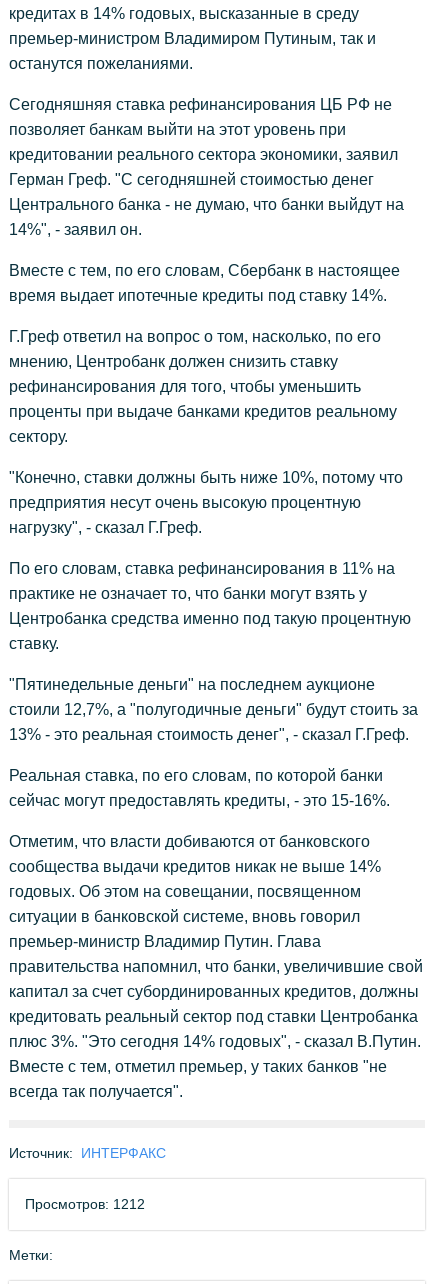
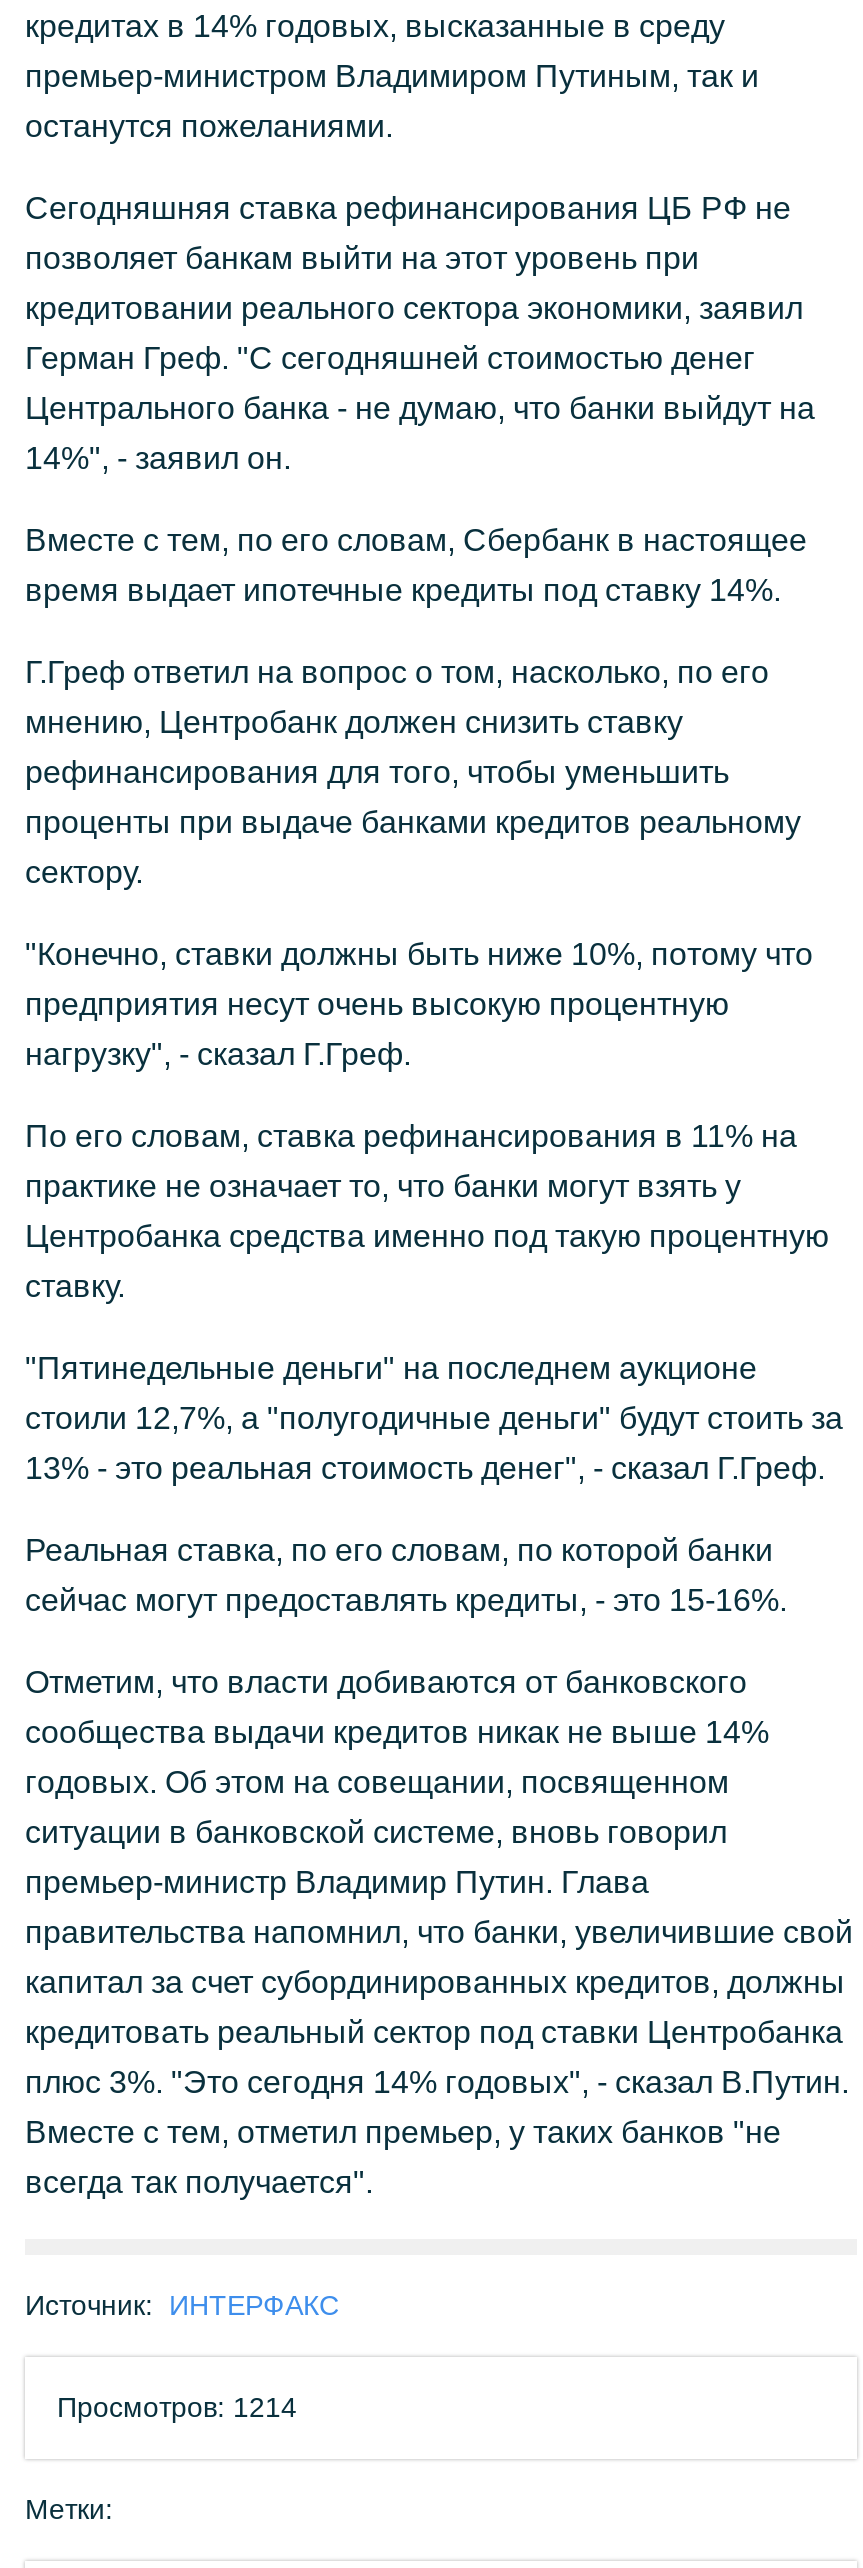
[25,1196,145,1212] Просмотров: 1212 -> [57,2391,297,2423] Просмотров: 1214

